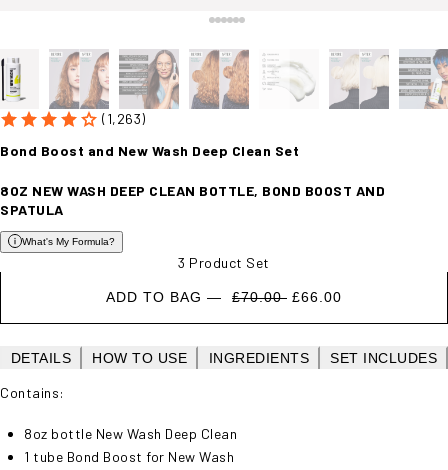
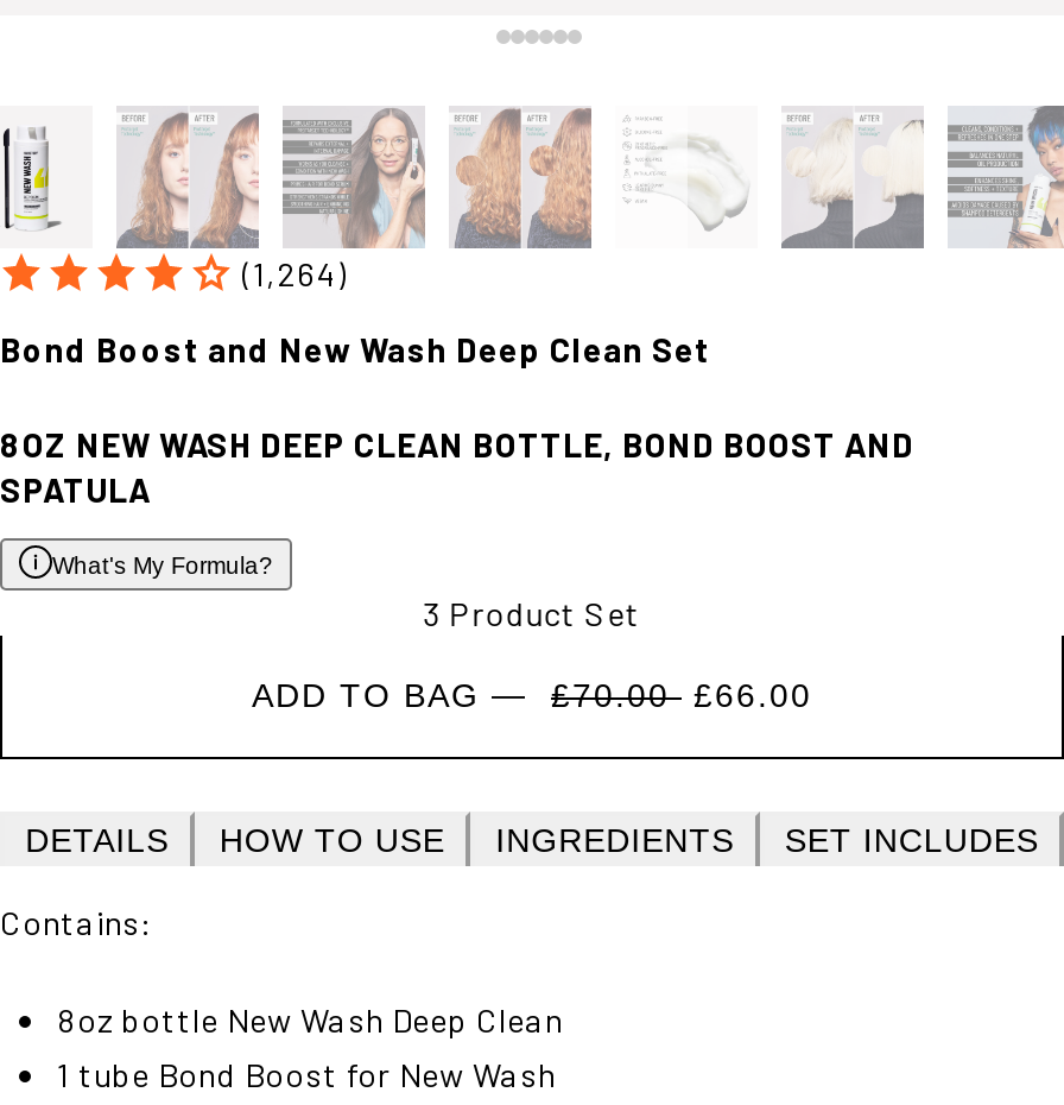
[102,110,145,127] (1,263) -> [242,252,348,292] (1,264)

